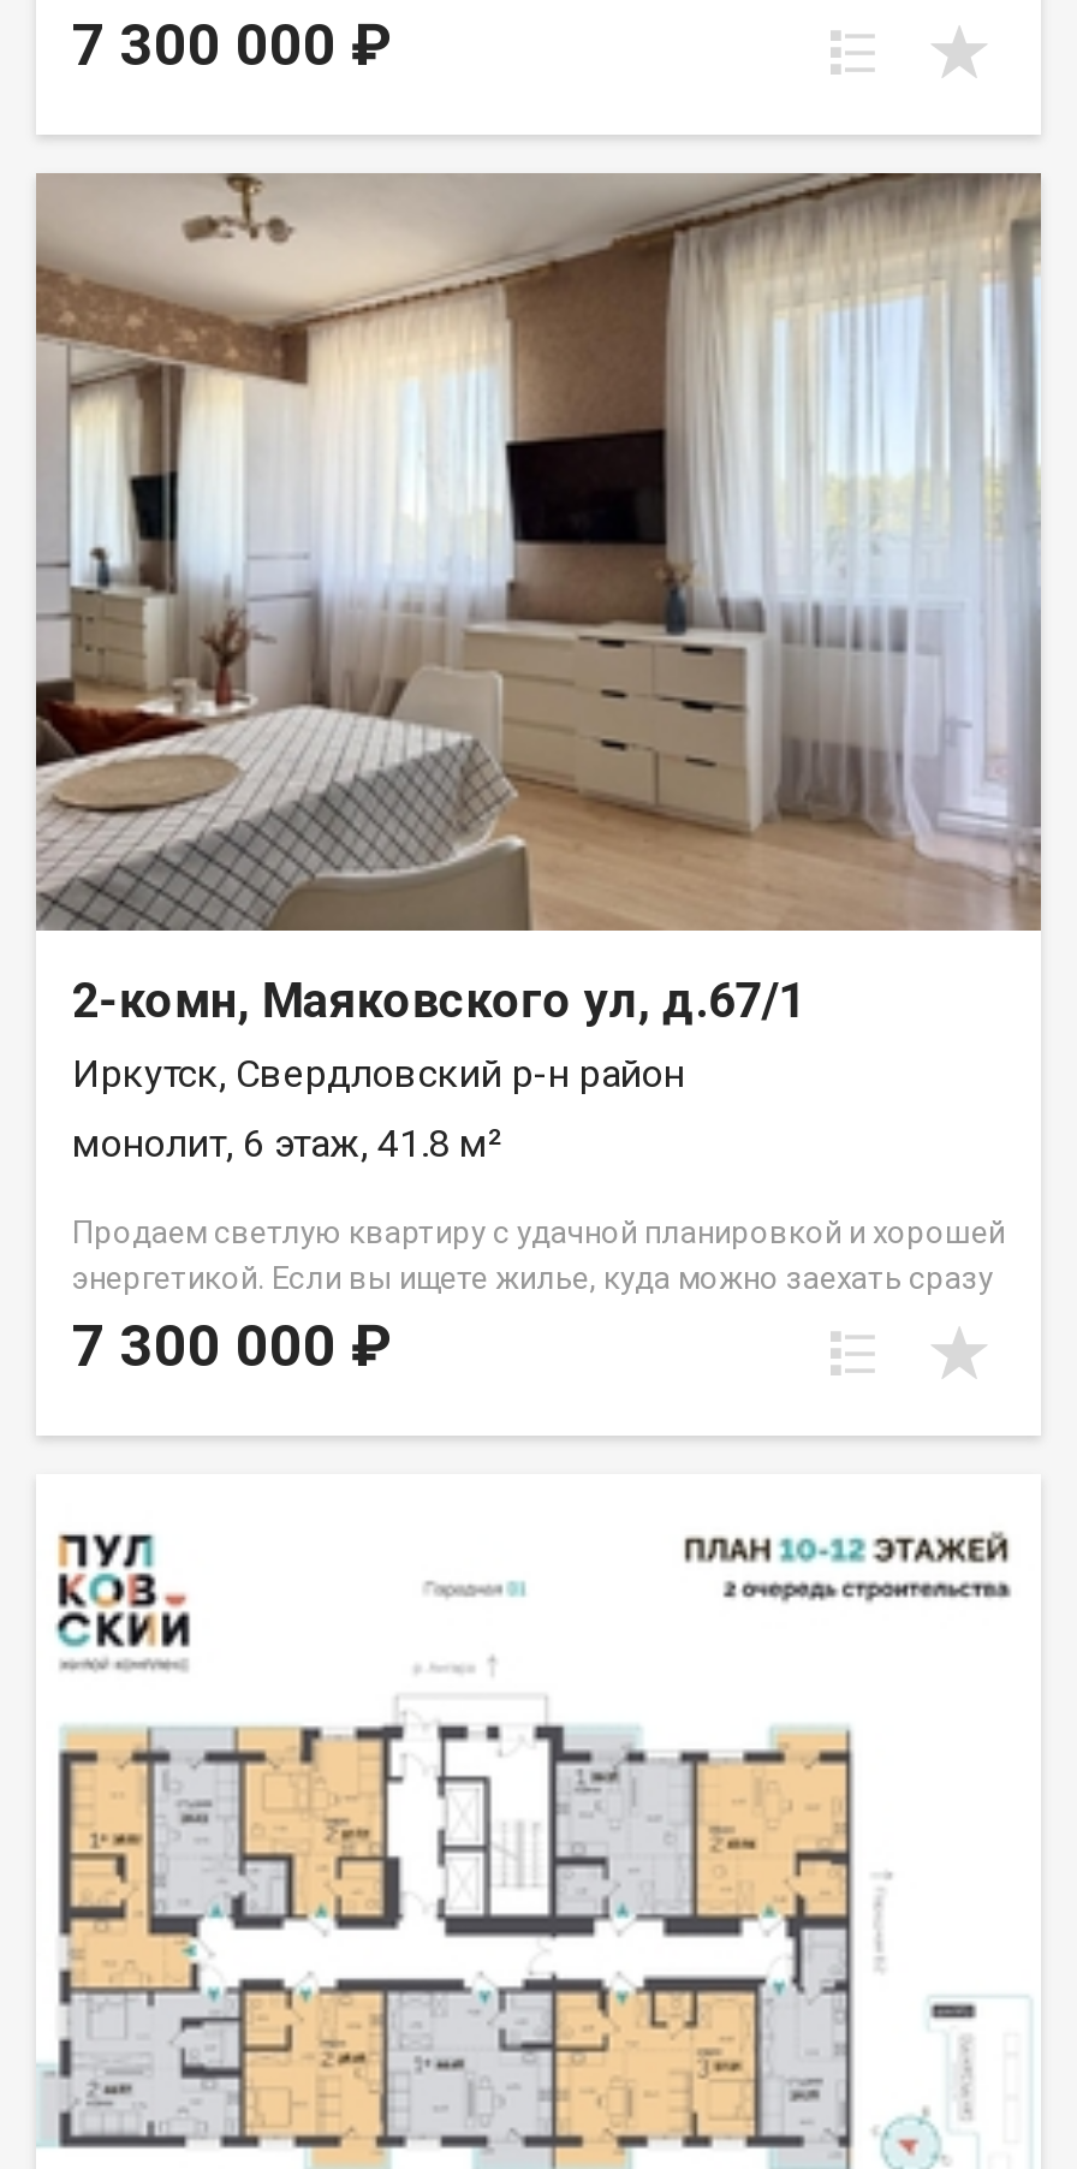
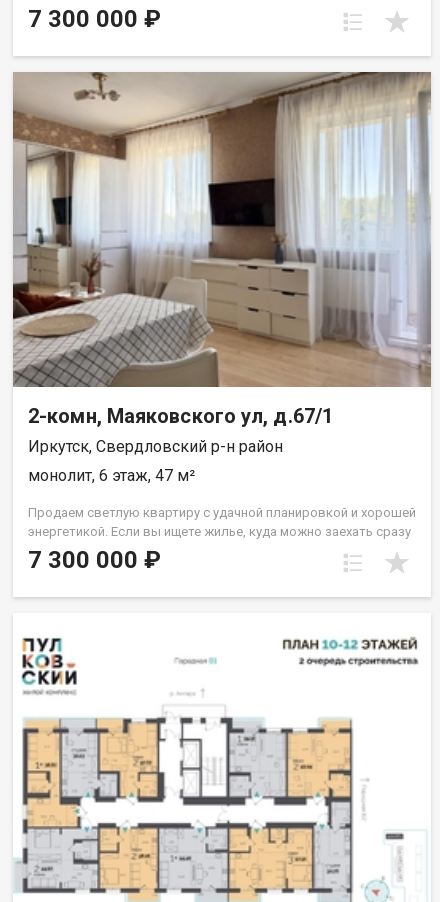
[72,1121,502,1166] монолит, 6 этаж, 41.8 м² -> [28,466,195,485] монолит, 6 этаж, 47 м²

